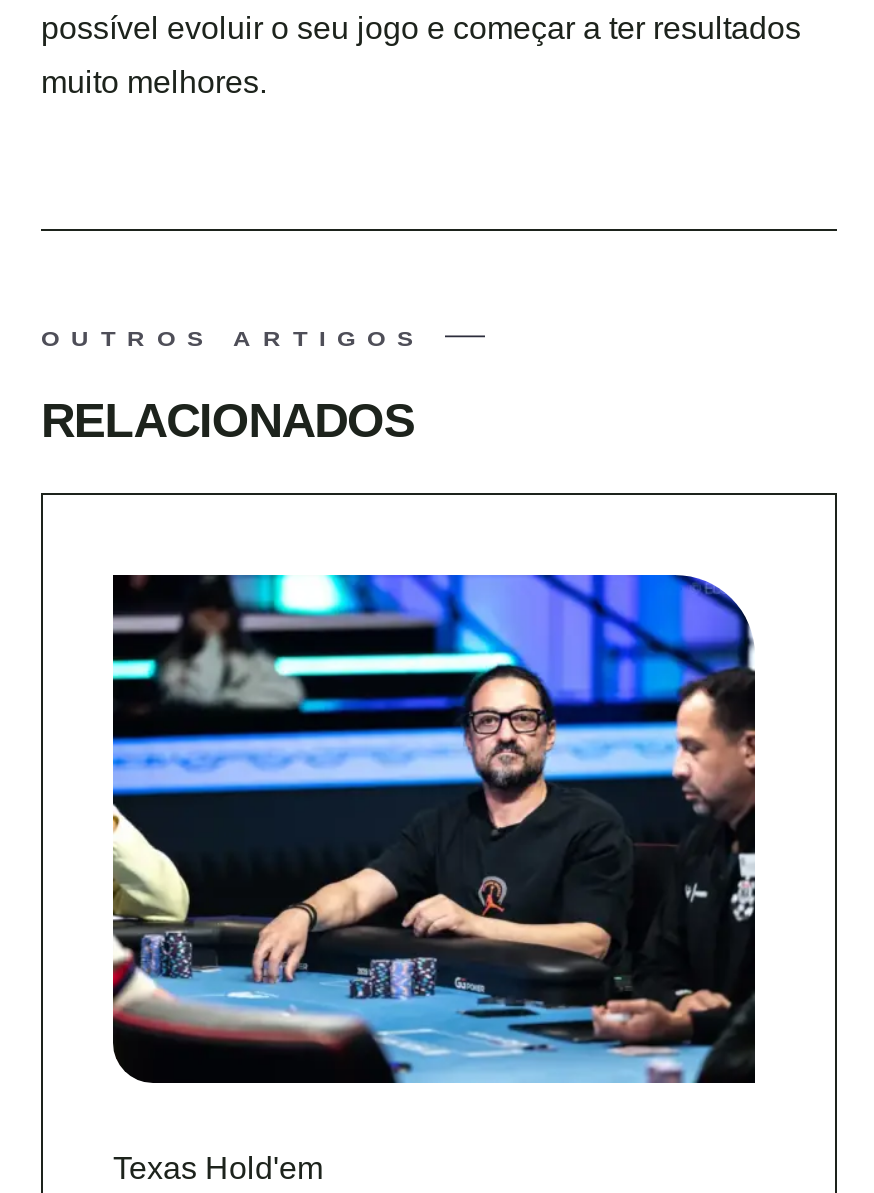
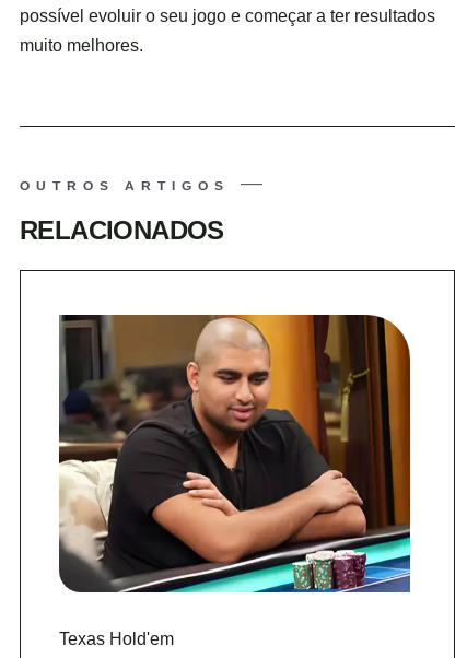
[111,573,757,1085] [image] -> [58,314,411,594] [image]

